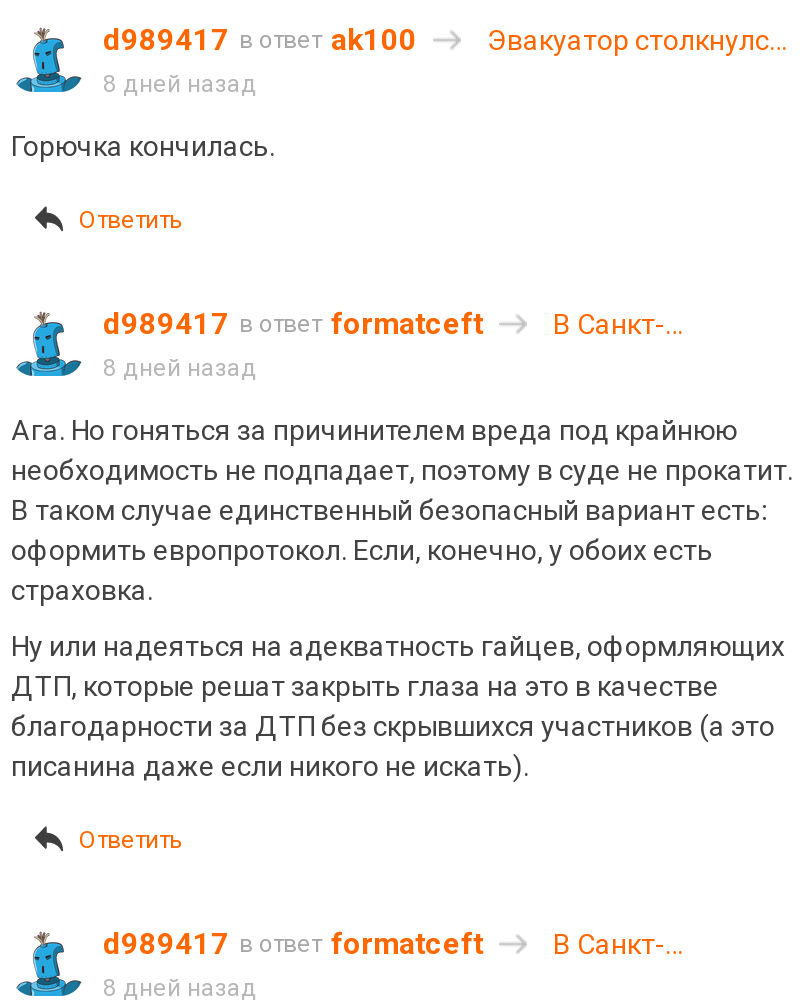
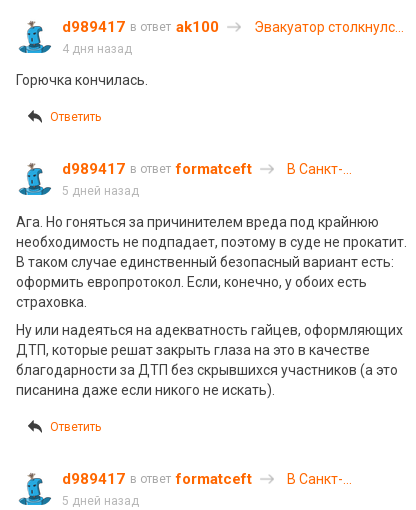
[103,70,257,98] 8 дней назад -> [62,42,132,56] 4 дня назад
[103,354,257,382] 8 дней назад -> [62,184,139,198] 5 дней назад
[103,974,257,1002] 8 дней назад -> [62,494,139,508] 5 дней назад

